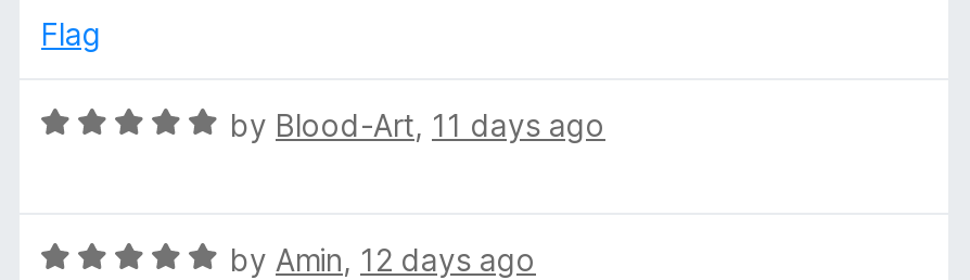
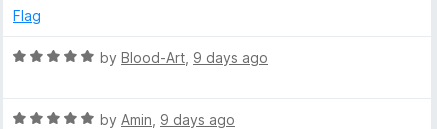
[230,106,605,143] by Blood-Art, 11 days ago -> [100,49,268,66] by Blood-Art, 9 days ago
[230,241,536,278] by Amin, 12 days ago -> [100,111,235,128] by Amin, 9 days ago

